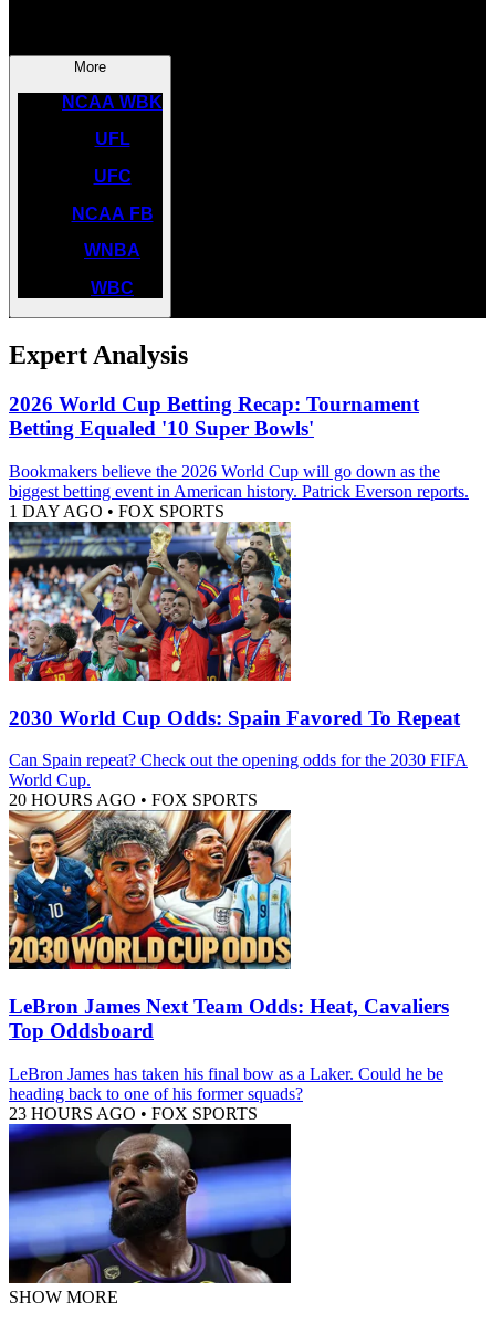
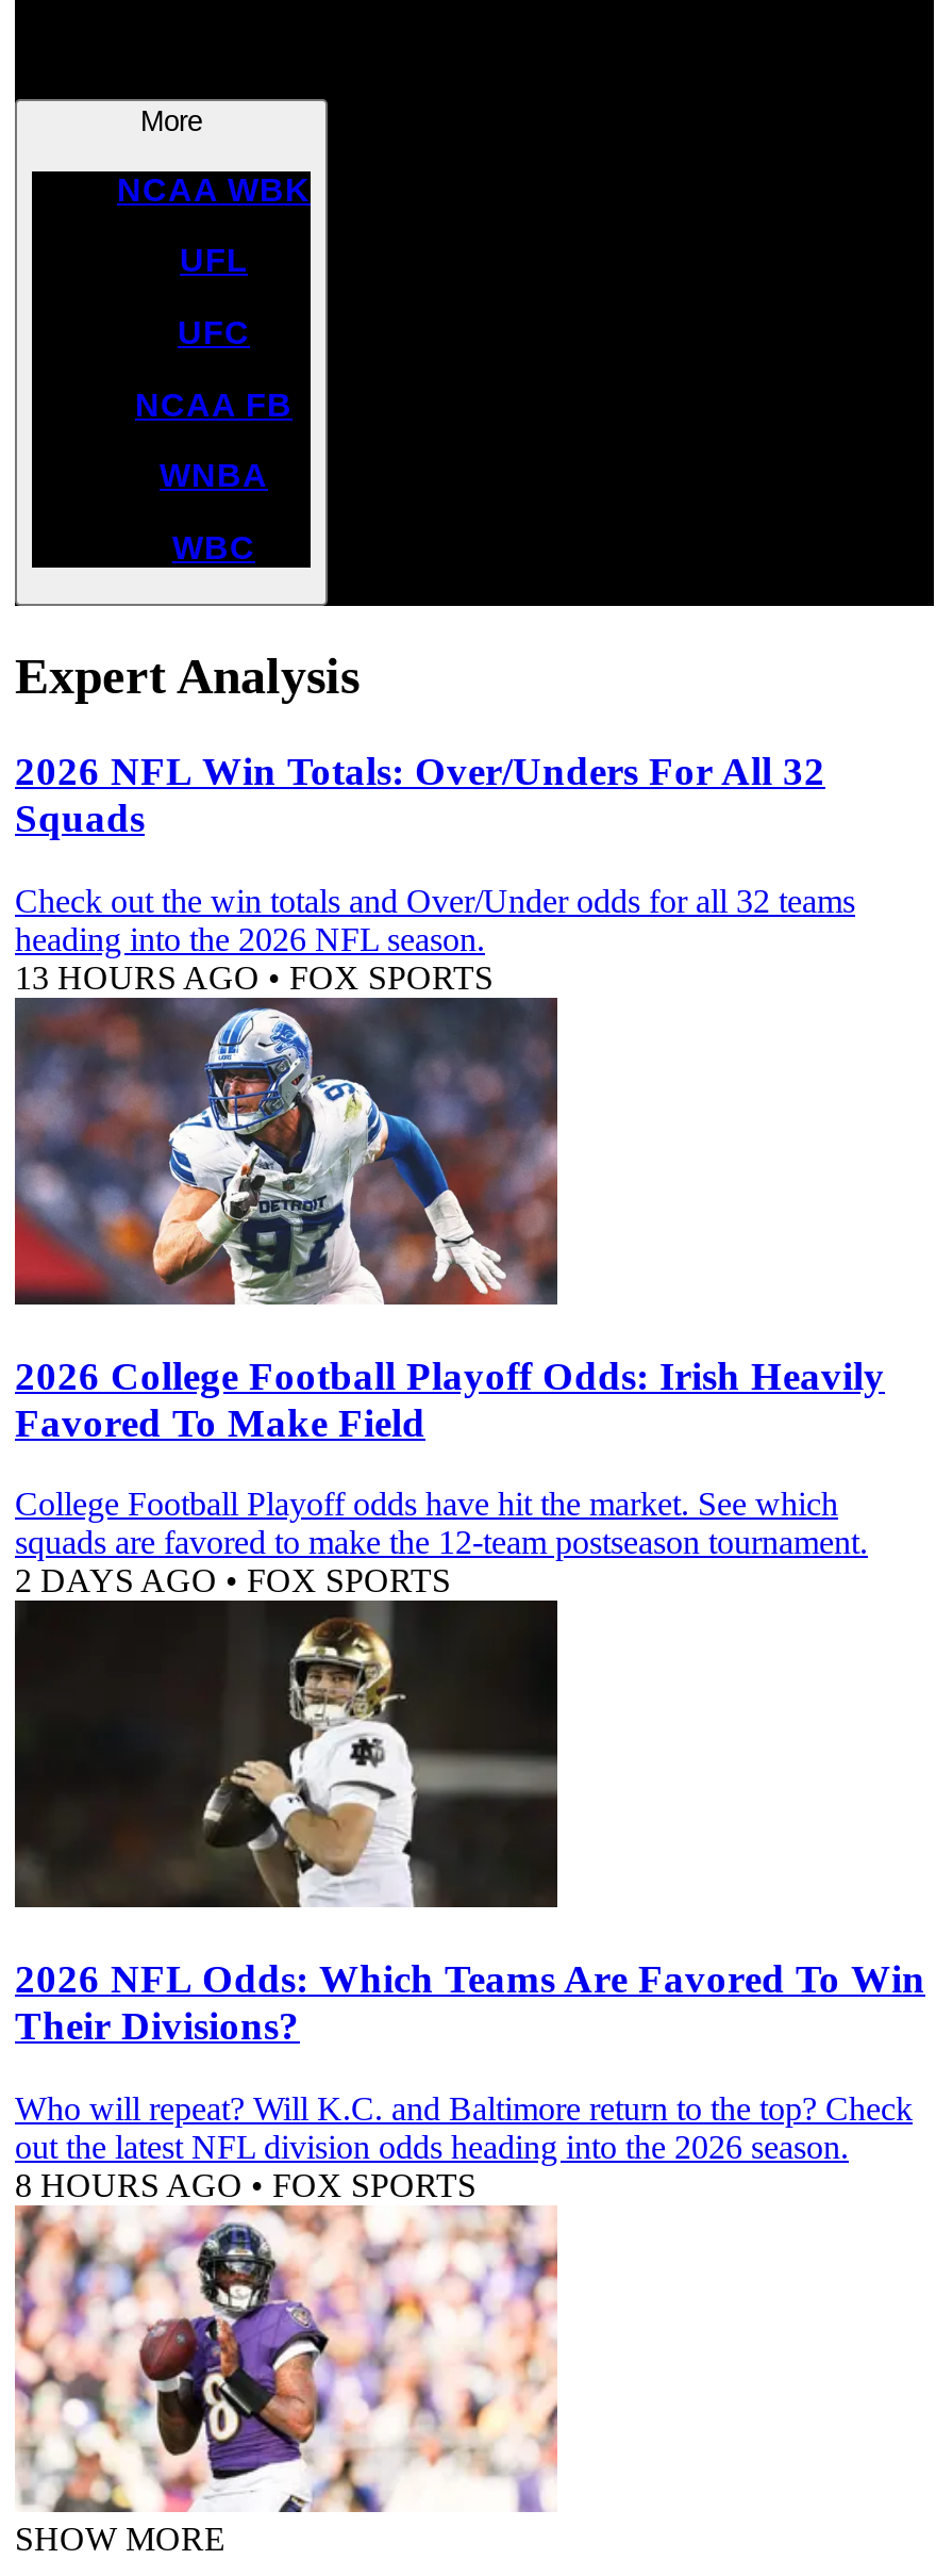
[9,393,419,440] 2026 World Cup Betting Recap: Tournament | Betting Equaled '10 Super Bowls' -> [15,749,825,841] 2026 NFL Win Totals: Over/Unders For All 32 | Squads
[9,462,469,520] Bookmakers believe the 2026 World Cup will go down as the | biggest betting event in American history. Patrick Everson reports. | 1 DAY AGO • FOX SPORTS -> [15,883,855,995] Check out the win totals and Over/Under odds for all 32 teams | heading into the 2026 NFL season. | 13 HOURS AGO • FOX SPORTS
[8,522,460,729] [image] | 2030 World Cup Odds: Spain Favored To Repeat -> [13,1019,885,1444] [image] | 2026 College Football Playoff Odds: Irish Heavily | Favored To Make Field
[9,751,468,809] Can Spain repeat? Check out the opening odds for the 2030 FIFA | World Cup. | 20 HOURS AGO • FOX SPORTS -> [15,1486,868,1599] College Football Playoff odds have hit the market. See which | squads are favored to make the 12-team postseason tournament. | 2 DAYS AGO • FOX SPORTS
[8,822,449,1042] [image] | LeBron James Next Team Odds: Heat, Cavaliers | Top Oddsboard -> [13,1603,925,2048] [image] | 2026 NFL Odds: Which Teams Are Favored To Win | Their Divisions?
[9,1064,443,1123] LeBron James has taken his final bow as a Laker. Could he be | heading back to one of his former squads? | 23 HOURS AGO • FOX SPORTS -> [15,2090,913,2203] Who will repeat? Will K.C. and Baltimore return to the top? Check | out the latest NFL division odds heading into the 2026 season. | 8 HOURS AGO • FOX SPORTS
[8,1135,292,1284] [image] -> [13,2205,559,2514] [image]

